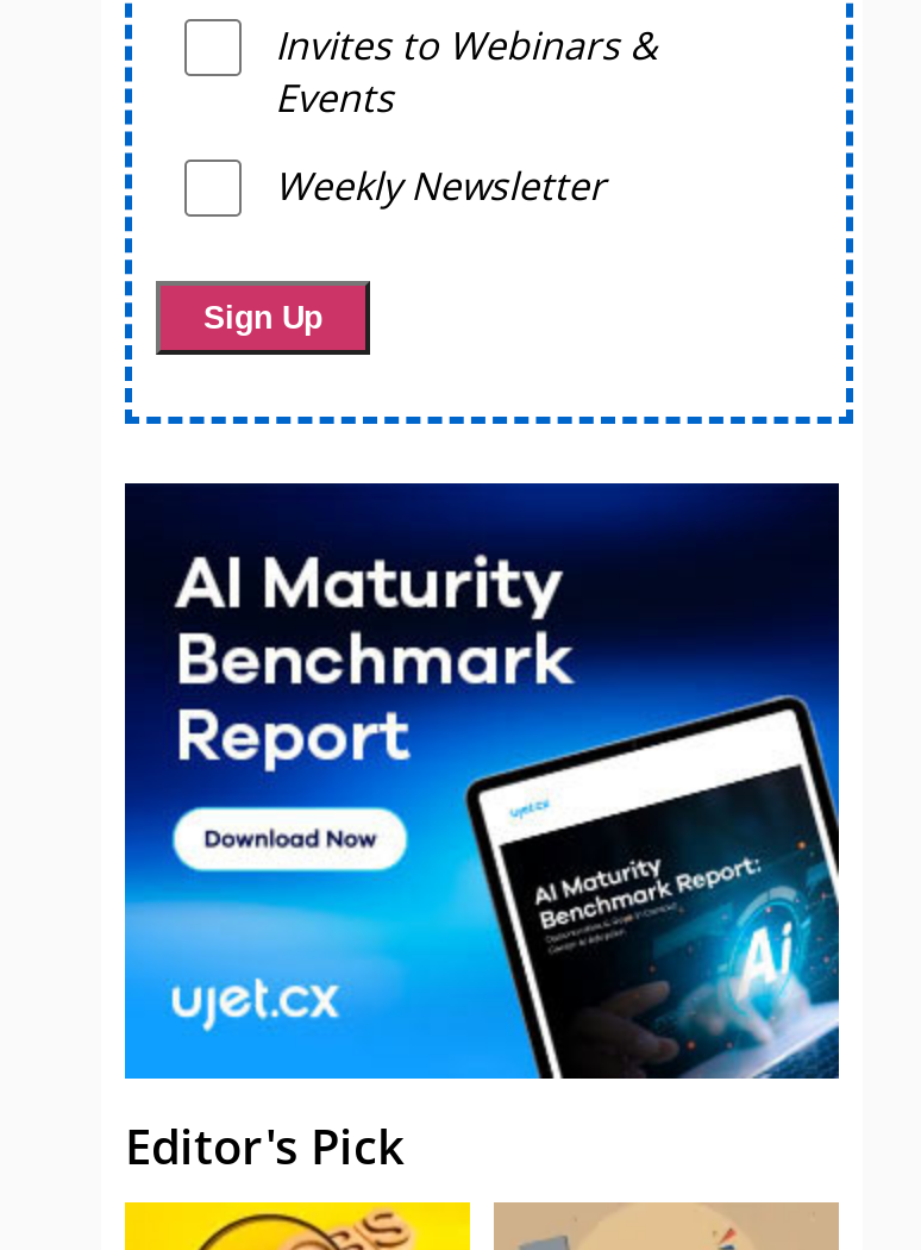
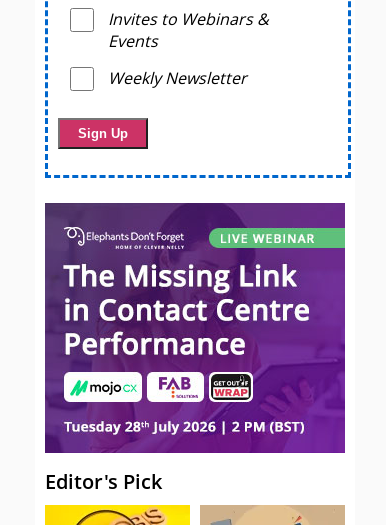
[123,483,841,1081] [image] -> [44,202,346,454] [image]

